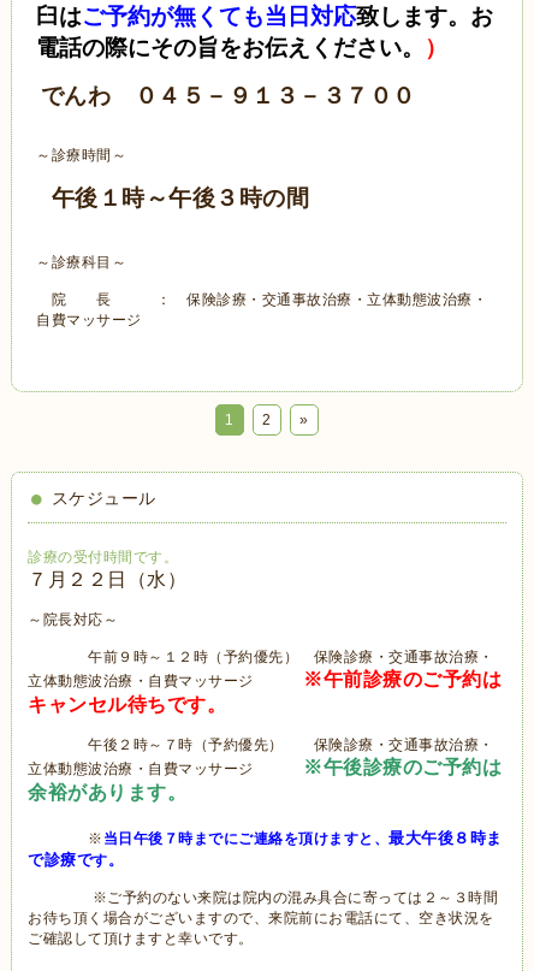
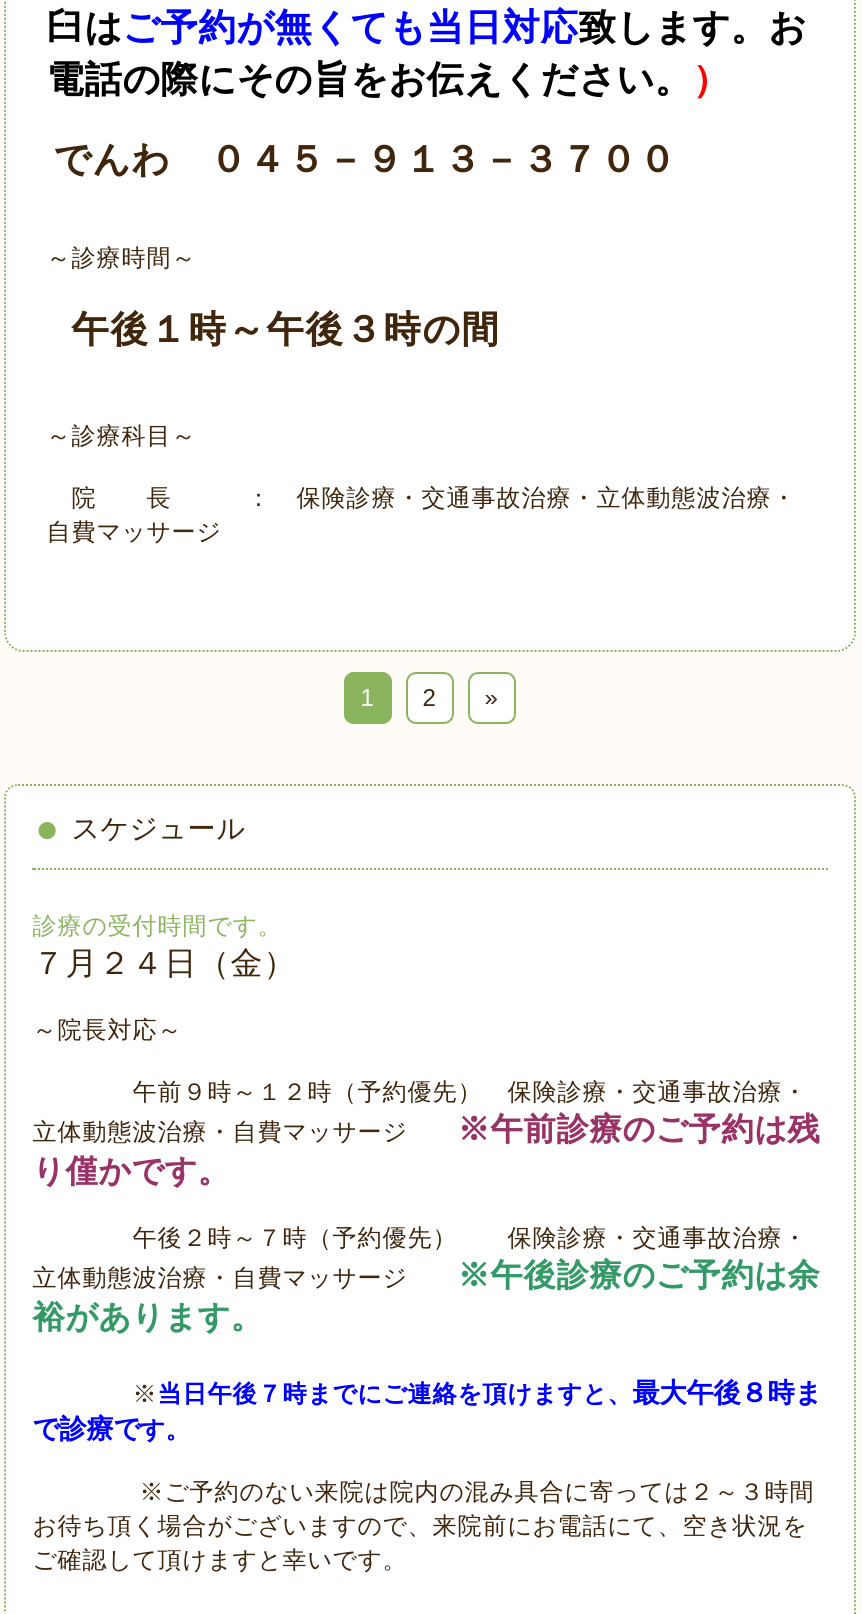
[28,569,187,589] ７月２２日（水） -> [32,946,296,980] ７月２４日（金）
[28,669,502,715] 立体動態波治療・自費マッサージ | ※午前診療のご予約は | キャンセル待ちです。 -> [32,1112,820,1188] 立体動態波治療・自費マッサージ※午前診療のご予約は残 | り僅かです。

